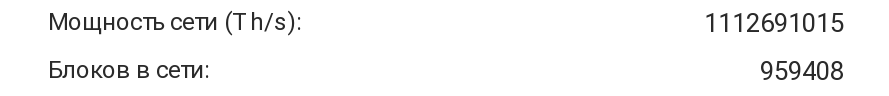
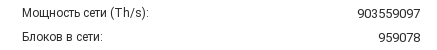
[704,9,844,39] 1112691015 -> [357,6,420,21] 903559097
[760,57,844,87] 959408 -> [378,30,420,45] 959078

